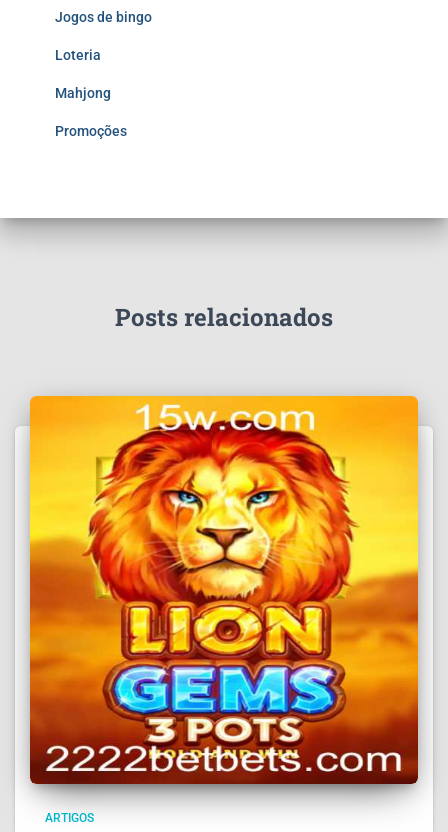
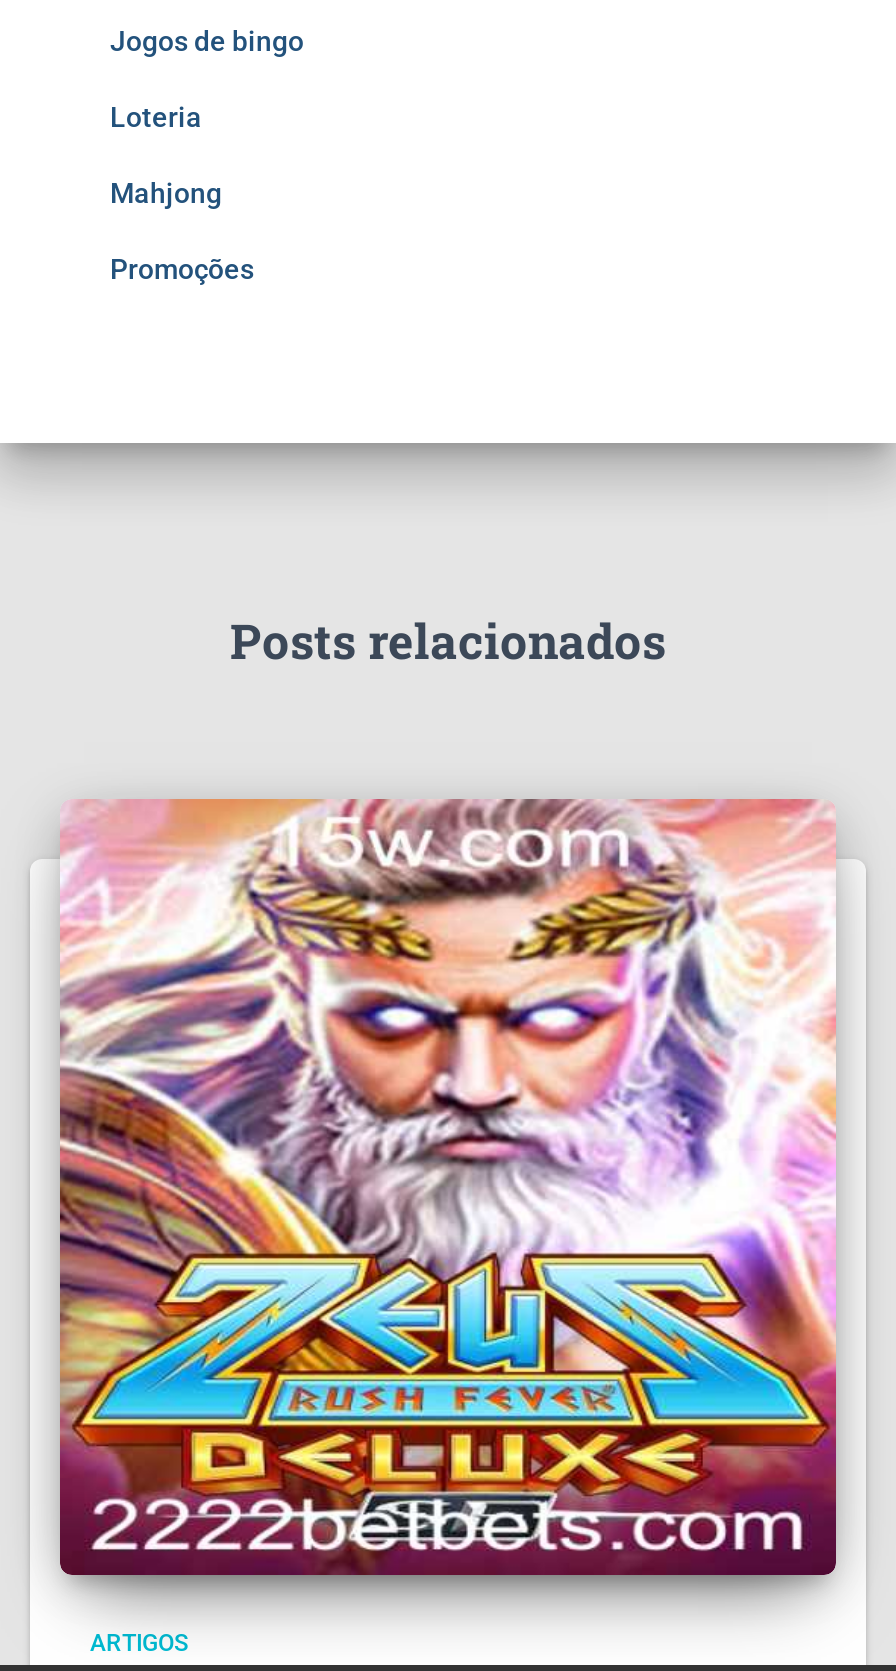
[29,395,419,784] [image] -> [58,797,838,1575] [image]

